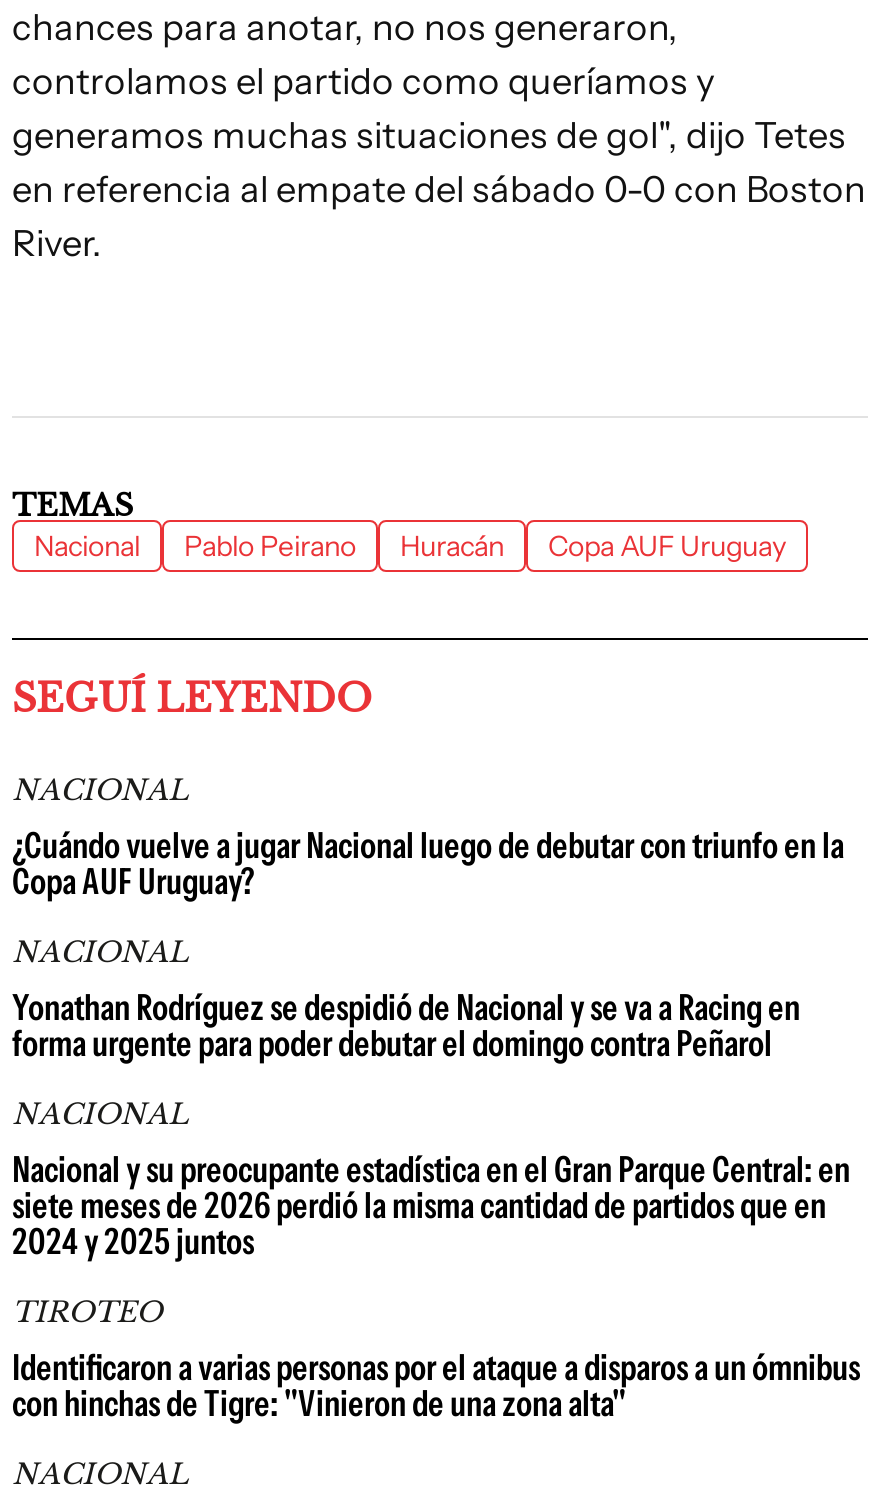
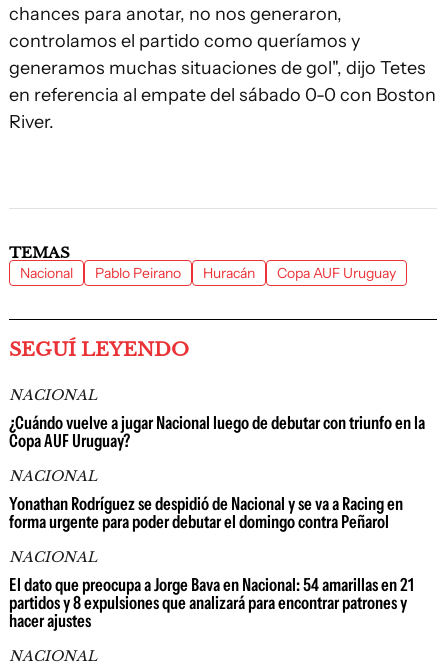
[12,1148,860,1426] Nacional y su preocupante estadística en el Gran Parque Central: en | siete meses de 2026 perdió la misma cantidad de partidos que en | 2024 y 2025 juntos | TIROTEO | Identificaron a varias personas por el ataque a disparos a un ómnibus | con hinchas de Tigre: "Vinieron de una zona alta" -> [9,574,414,632] El dato que preocupa a Jorge Bava en Nacional: 54 amarillas en 21 | partidos y 8 expulsiones que analizará para encontrar patrones y | hacer ajustes

